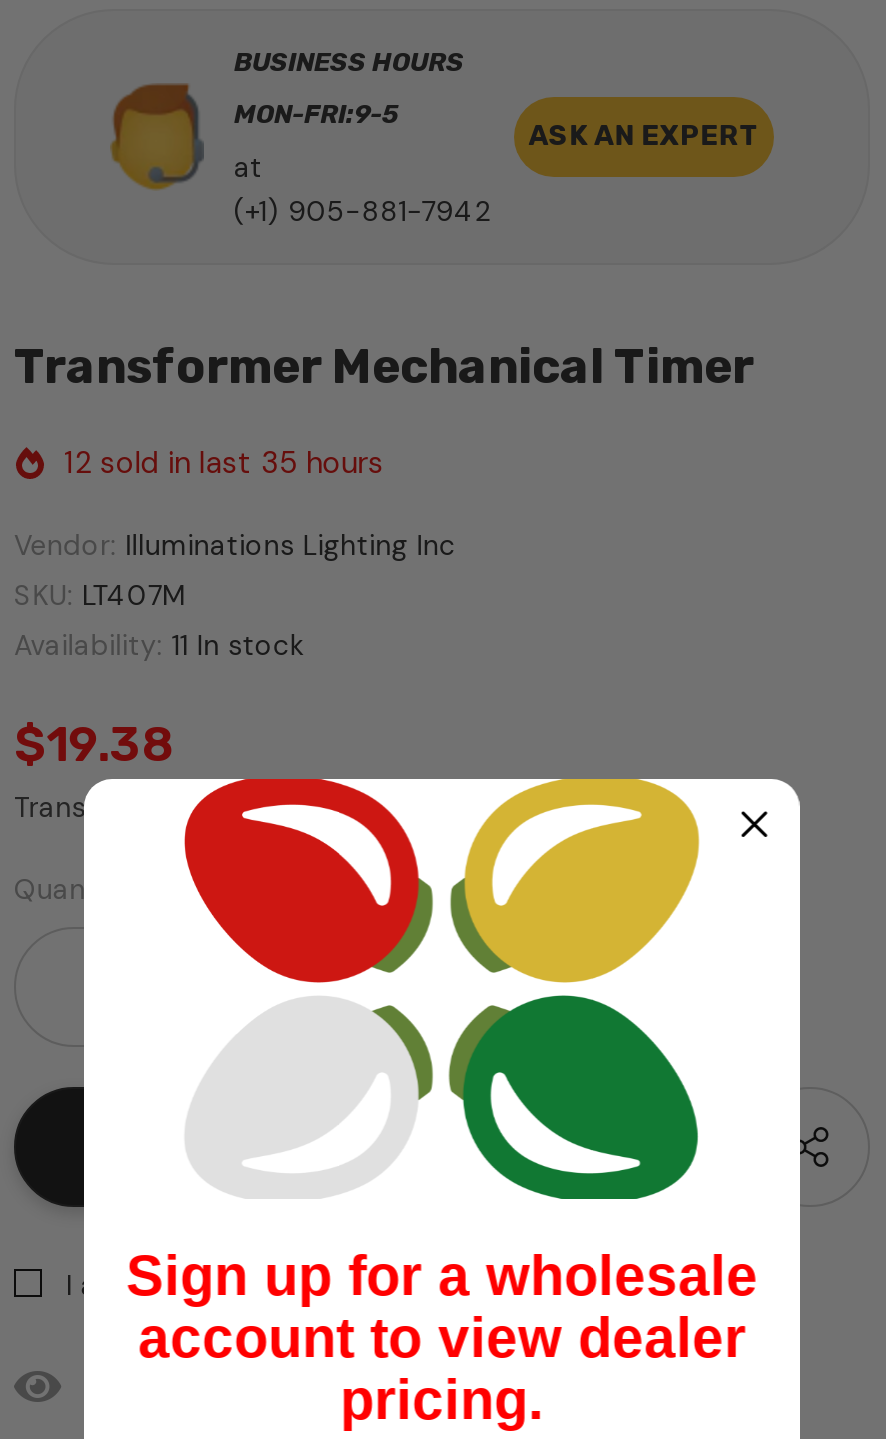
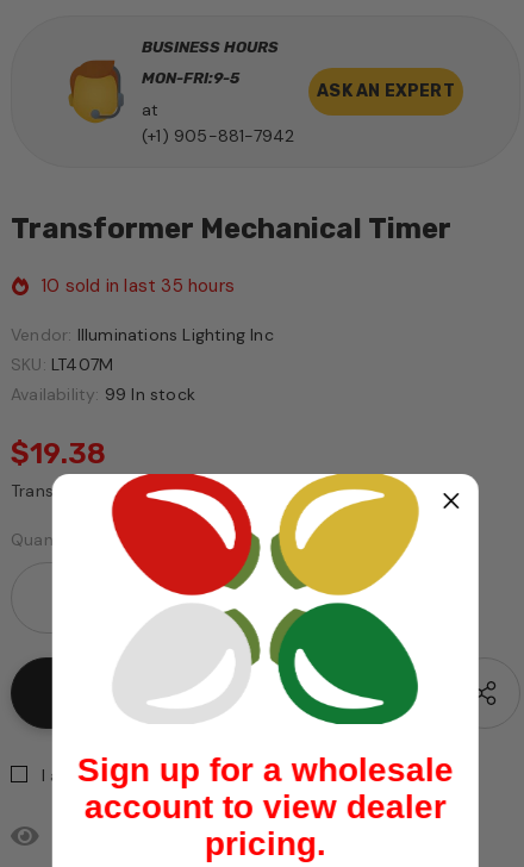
[64,443,384,483] 12 sold in last 35 hours -> [41,274,235,298] 10 sold in last 35 hours
[14,627,304,663] Availability: 11 In stock -> [11,383,195,405] Availability: 99 In stock

